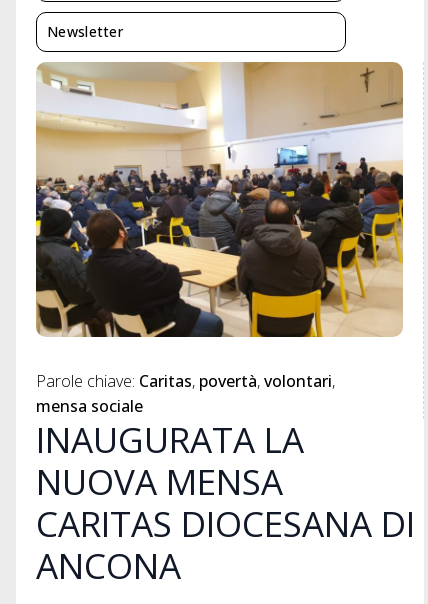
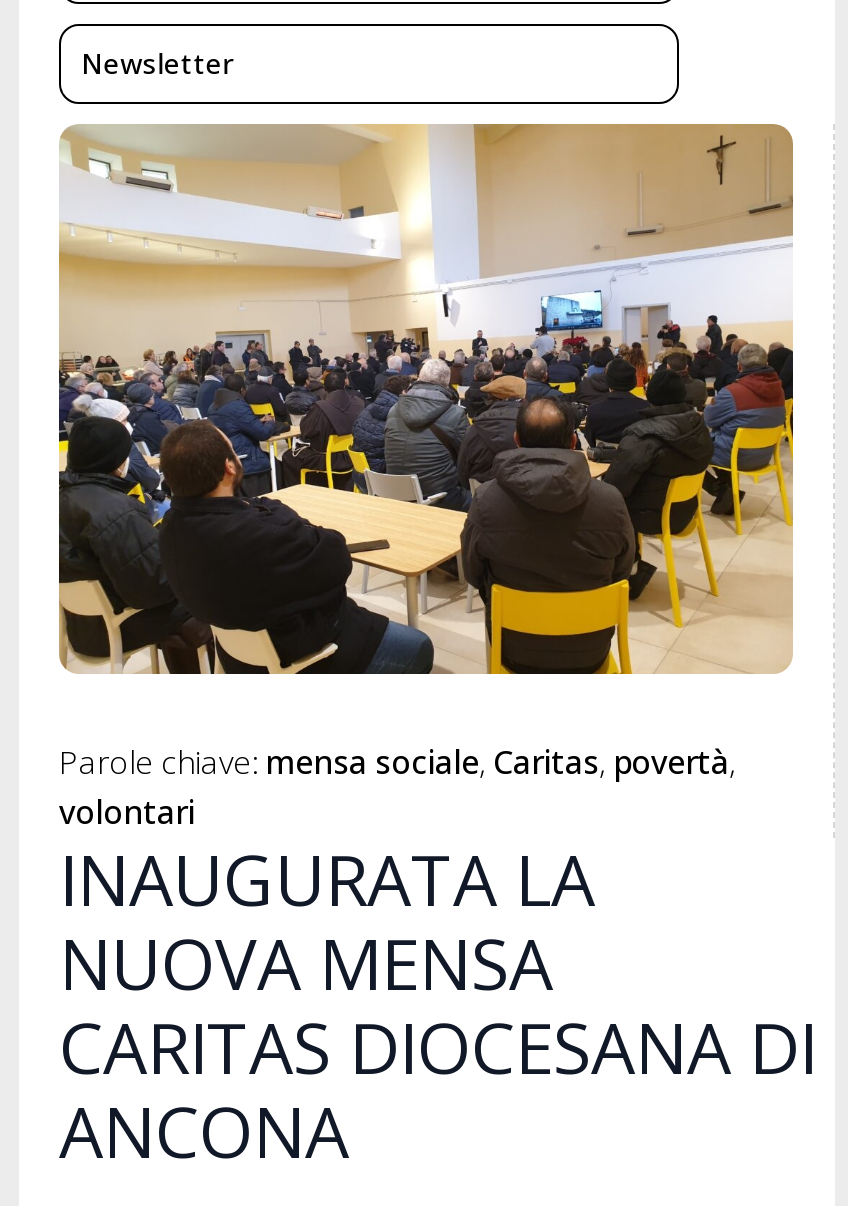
[36,370,332,417] Parole chiave: Caritas povertà volontari | mensa sociale -> [59,740,729,834] Parole chiave: mensa sociale Caritas povertà | volontari

